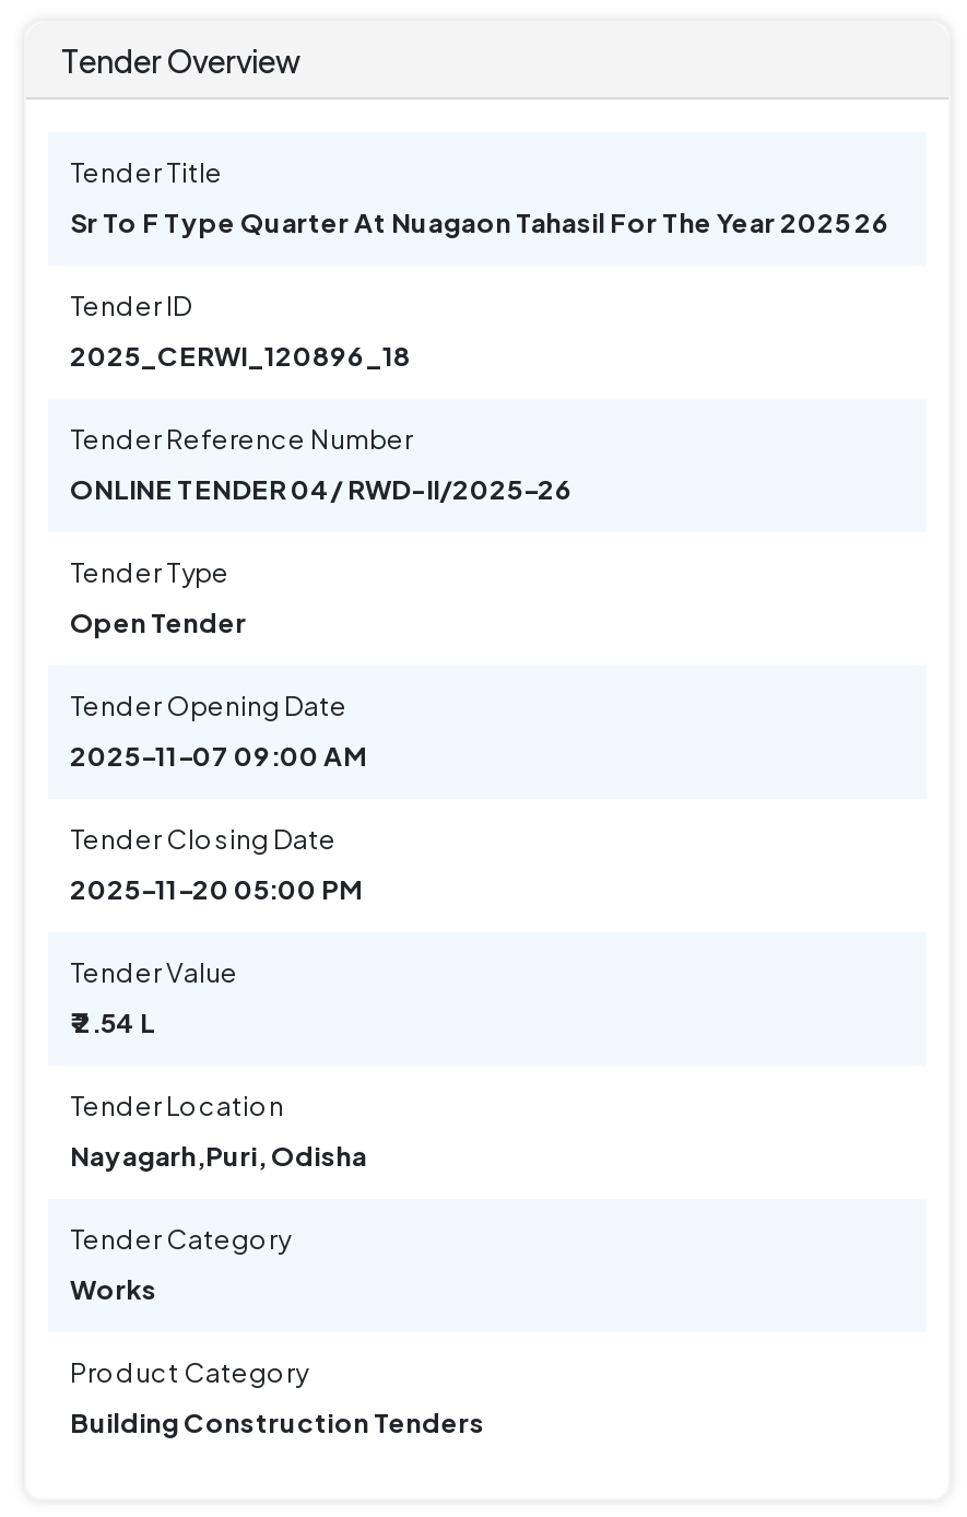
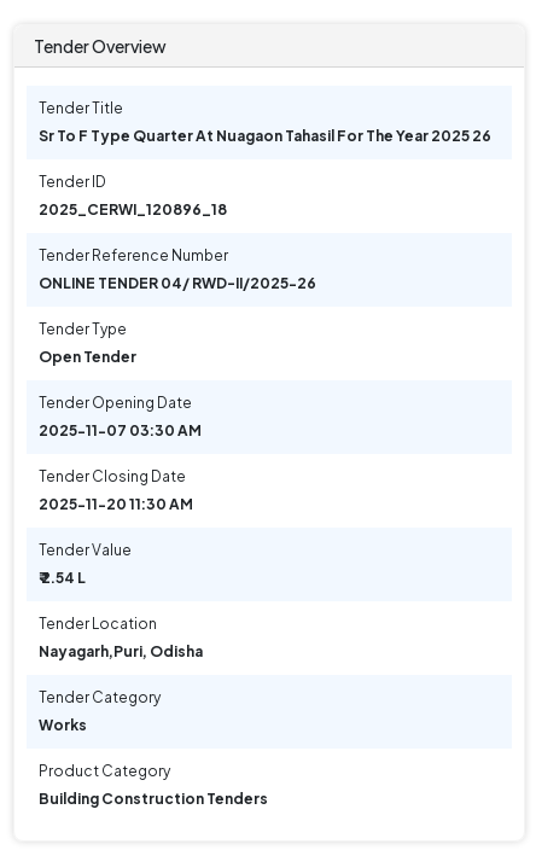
[70,740,367,773] 2025-11-07 09:00 AM -> [39,421,202,439] 2025-11-07 03:30 AM
[70,873,363,906] 2025-11-20 05:00 PM -> [39,495,193,513] 2025-11-20 11:30 AM

